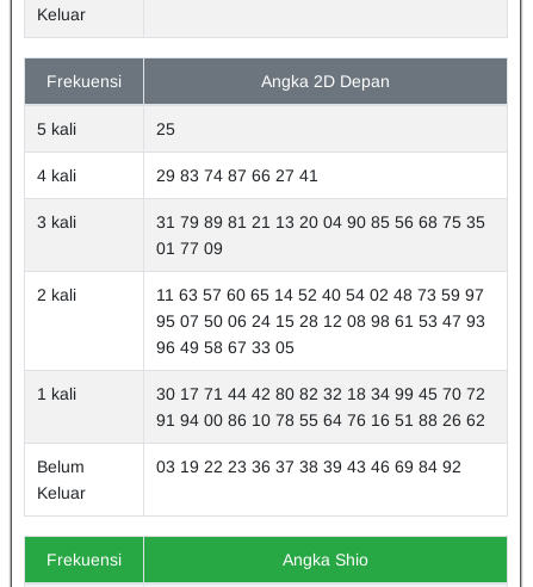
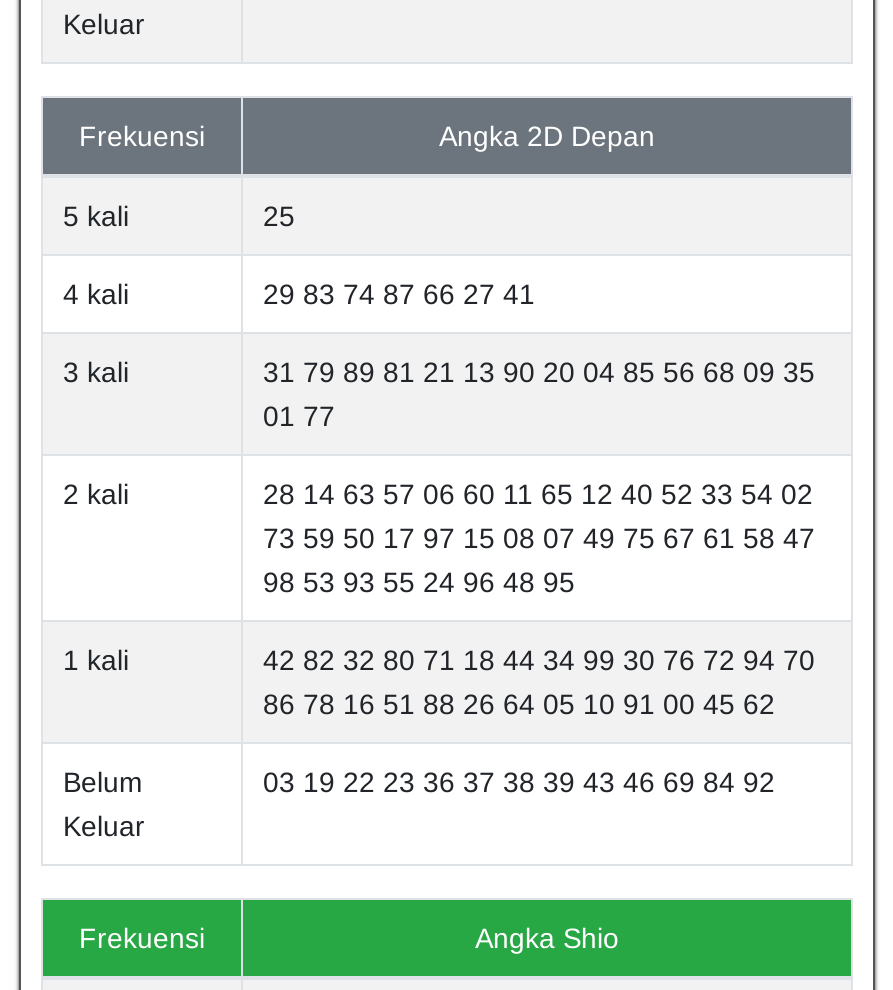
[156,212,485,258] 31 79 89 81 21 13 20 04 90 85 56 68 75 35 | 01 77 09 -> [263,356,815,432] 31 79 89 81 21 13 90 20 04 85 56 68 09 35 | 01 77
[156,285,485,357] 11 63 57 60 65 14 52 40 54 02 48 73 59 97 | 95 07 50 06 24 15 28 12 08 98 61 53 47 93 | 96 49 58 67 33 05 -> [263,478,815,598] 28 14 63 57 06 60 11 65 12 40 52 33 54 02 | 73 59 50 17 97 15 08 07 49 75 67 61 58 47 | 98 53 93 55 24 96 48 95
[156,384,485,430] 30 17 71 44 42 80 82 32 18 34 99 45 70 72 | 91 94 00 86 10 78 55 64 76 16 51 88 26 62 -> [263,644,815,720] 42 82 32 80 71 18 44 34 99 30 76 72 94 70 | 86 78 16 51 88 26 64 05 10 91 00 45 62

